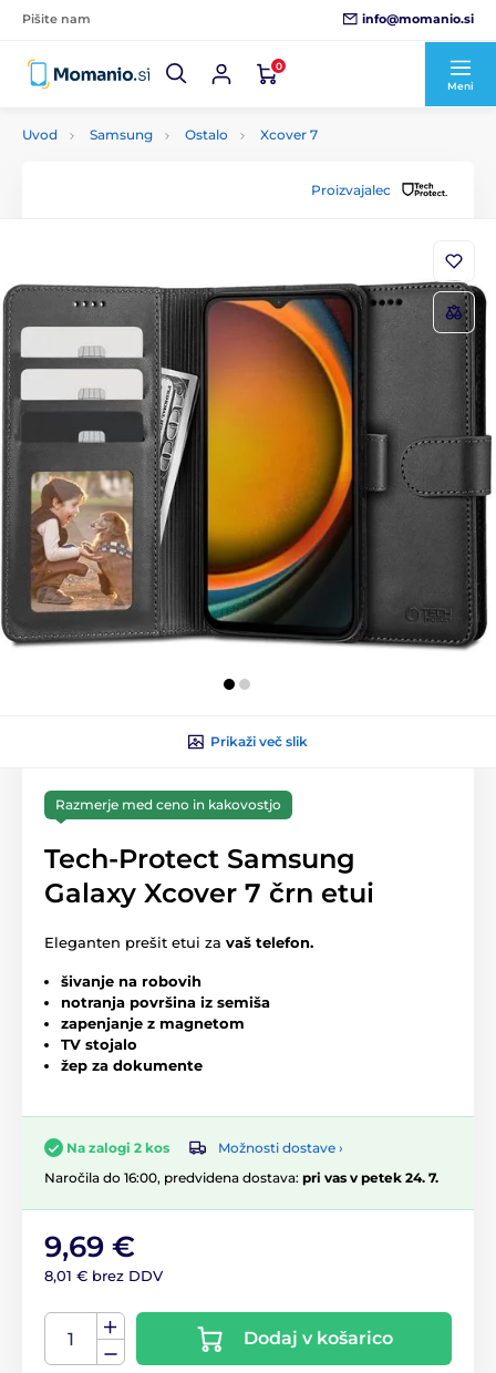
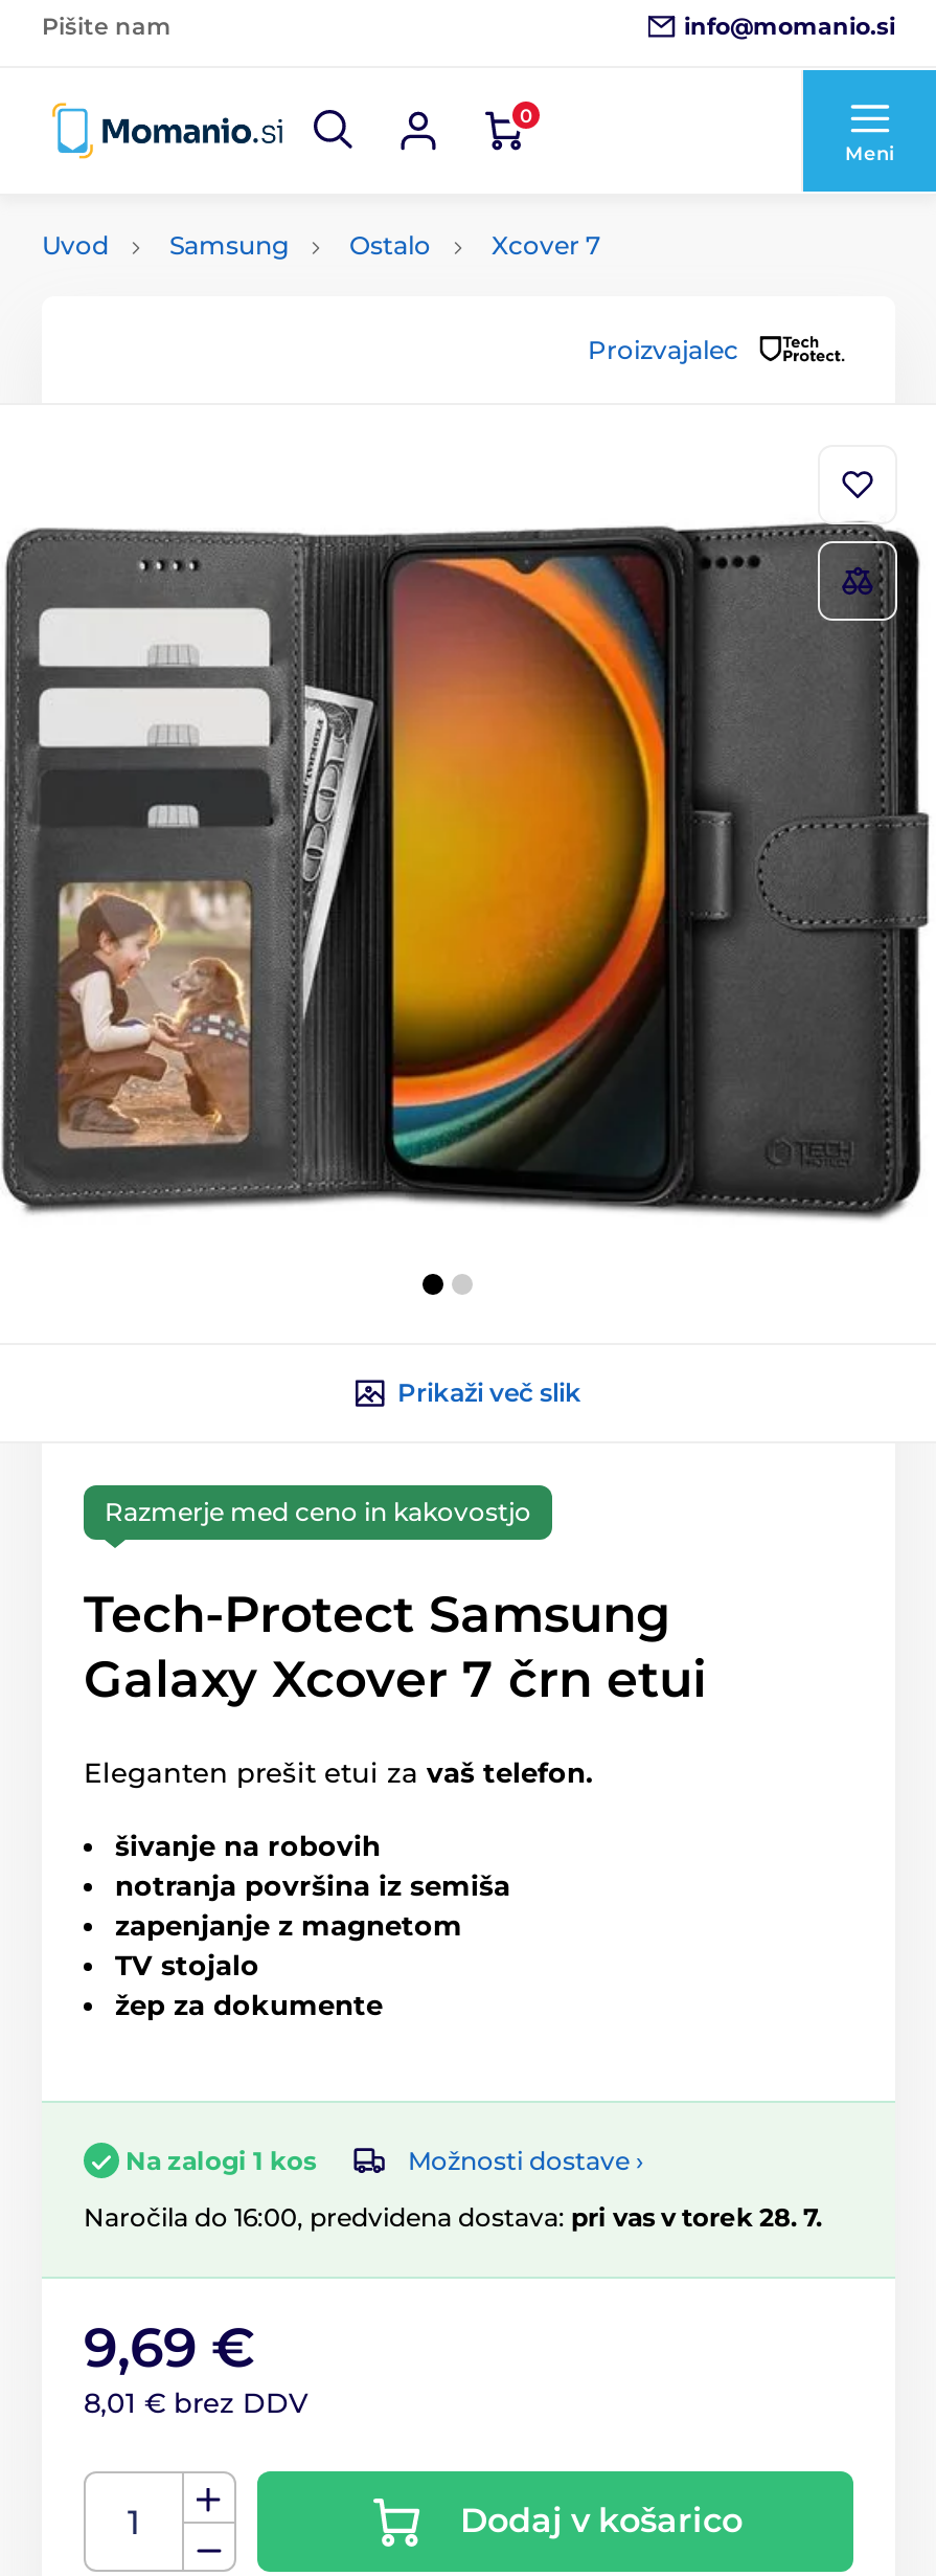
[66,1139,169,1156] Na zalogi 2 kos -> [125,2145,316,2176] Na zalogi 1 kos
[44,1170,438,1186] Naročila do 16:00, predvidena dostava: pri vas v petek 24. 7. -> [84,2202,822,2233] Naročila do 16:00, predvidena dostava: pri vas v torek 28. 7.

